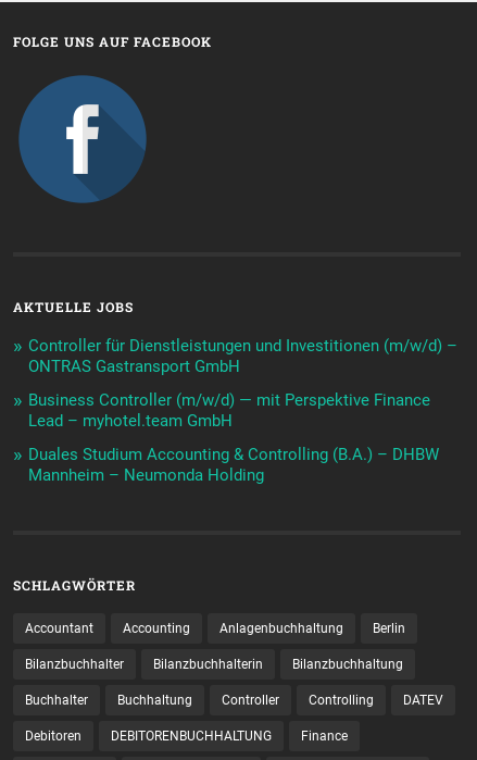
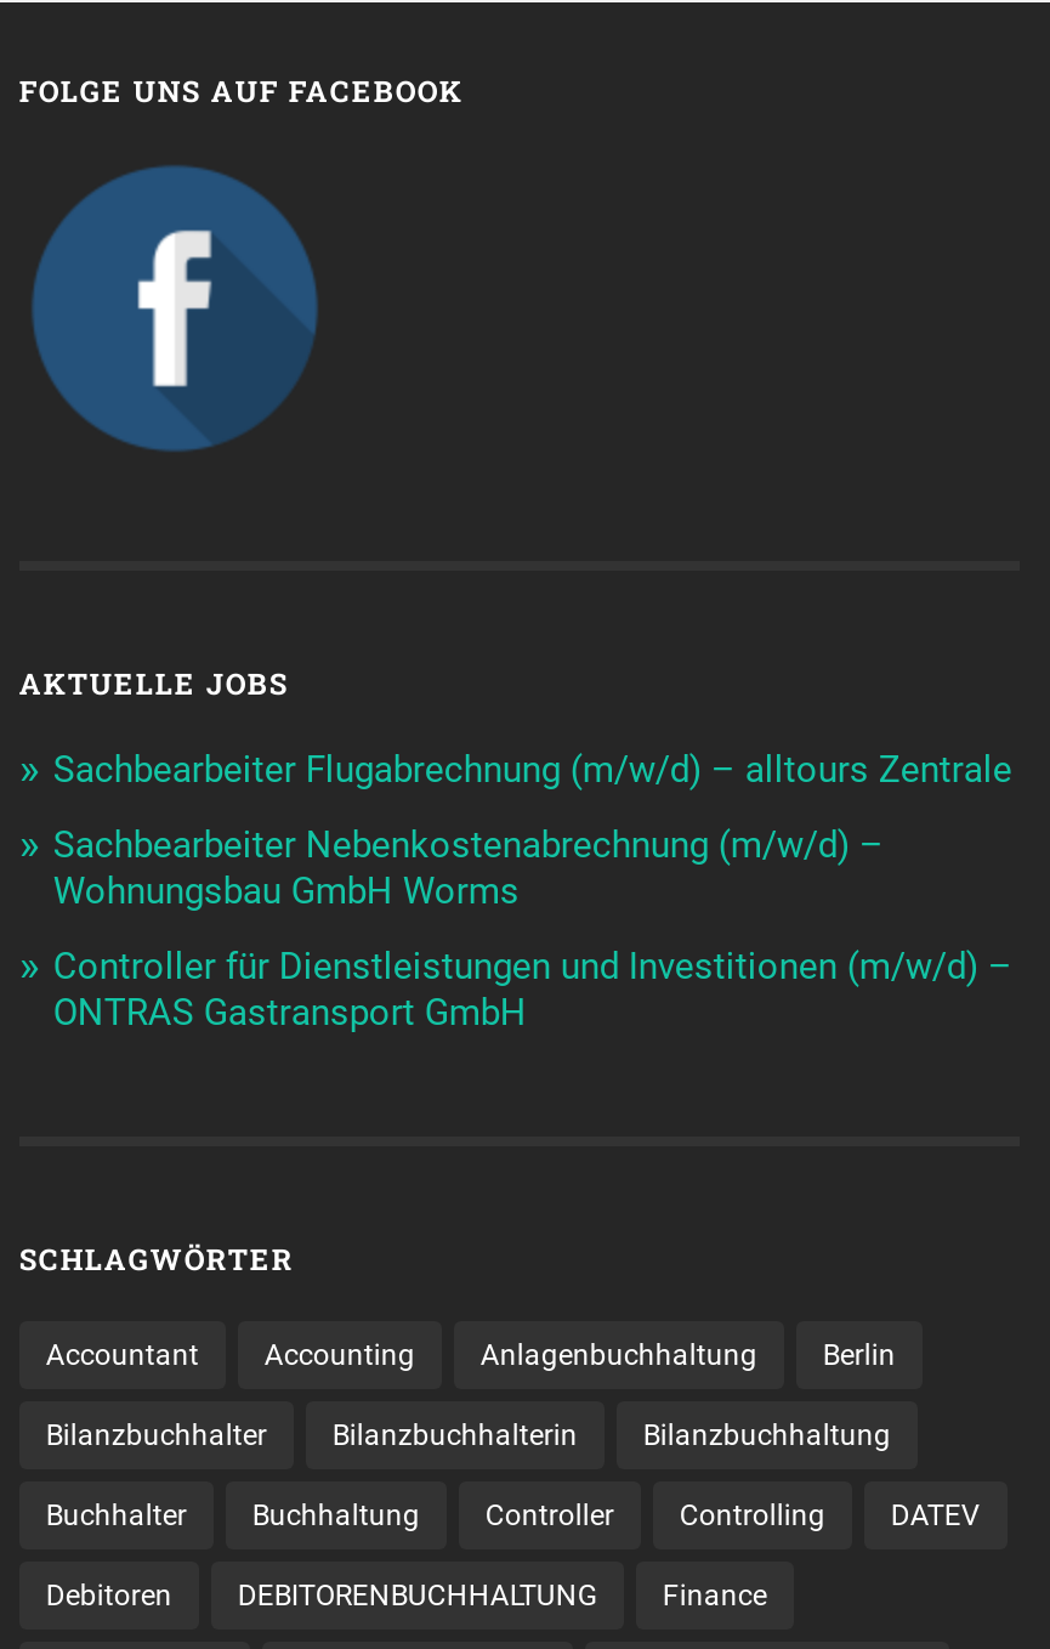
none -> [53,748,1012,913] Sachbearbeiter Flugabrechnung (m/w/d) – alltours Zentrale | Sachbearbeiter Nebenkostenabrechnung (m/w/d) – | Wohnungsbau GmbH Worms
moved [28,336,457,376] -> [53,944,1012,1034]: Controller für Dienstleistungen und Investitionen (m/w/d) – | ONTRAS Gastransport GmbH
[28,390,439,485] Business Controller (m/w/d) — mit Perspektive Finance | Lead – myhotel.team GmbH | Duales Studium Accounting & Controlling (B.A.) – DHBW | Mannheim – Neumonda Holding -> none

